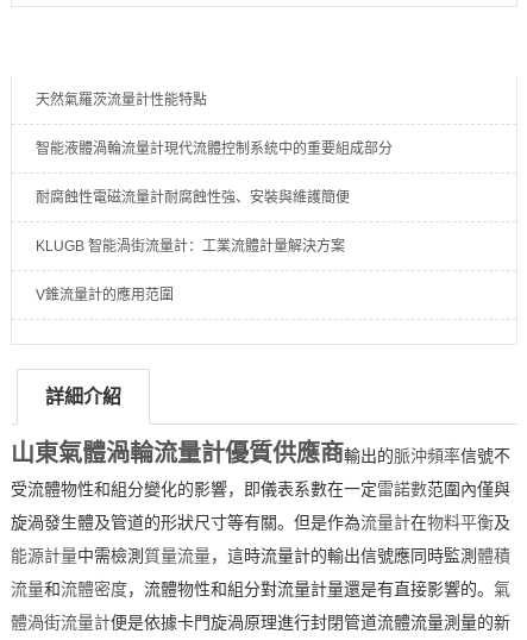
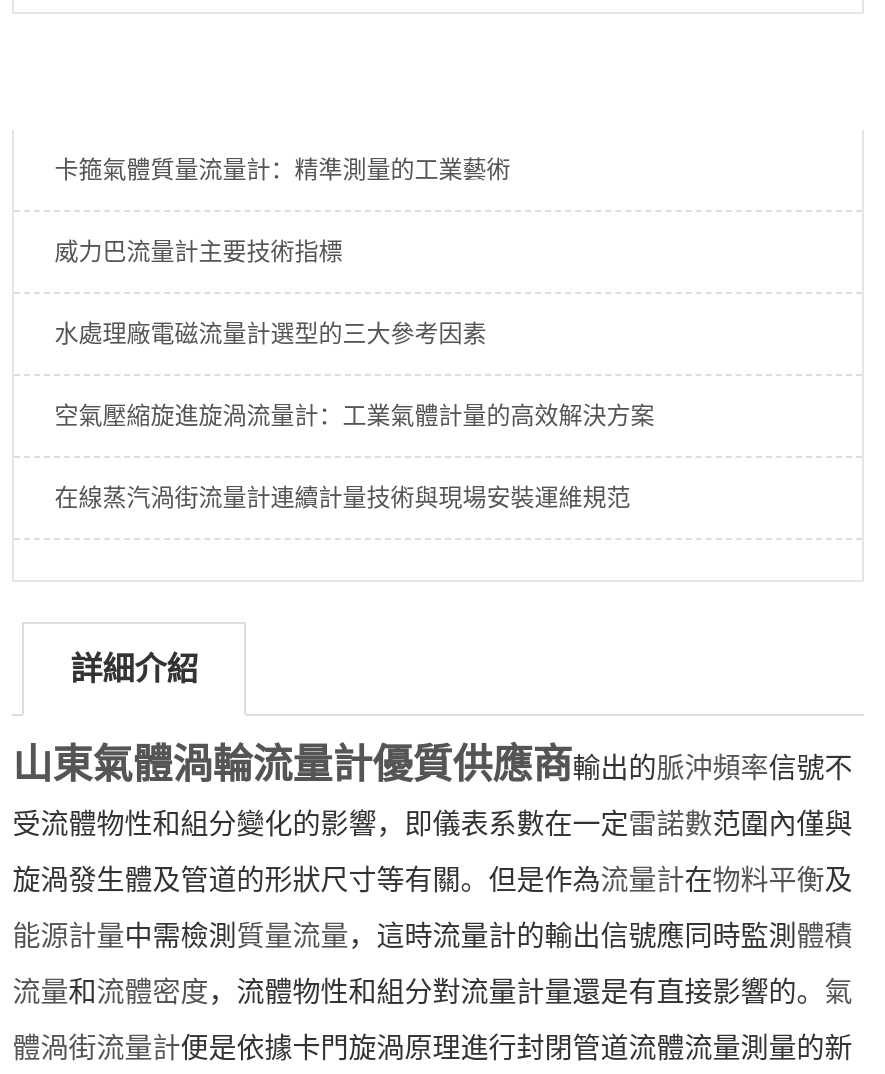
[36,92,207,108] 天然氣羅茨流量計性能特點 -> [54,156,510,184] 卡箍氣體質量流量計：精準測量的工業藝術
[36,140,393,157] 智能液體渦輪流量計現代流體控制系統中的重要組成部分 -> [54,238,342,266] 威力巴流量計主要技術指標
[36,189,350,206] 耐腐蝕性電磁流量計耐腐蝕性強、安裝與維護簡便 -> [54,320,486,348] 水處理廠電磁流量計選型的三大參考因素
[36,238,345,255] KLUGB 智能渦街流量計：工業流體計量解決方案 -> [54,402,654,430] 空氣壓縮旋進旋渦流量計：工業氣體計量的高效解決方案
[36,287,174,303] V錐流量計的應用范圍 -> [54,484,630,512] 在線蒸汽渦街流量計連續計量技術與現場安裝運維規范

